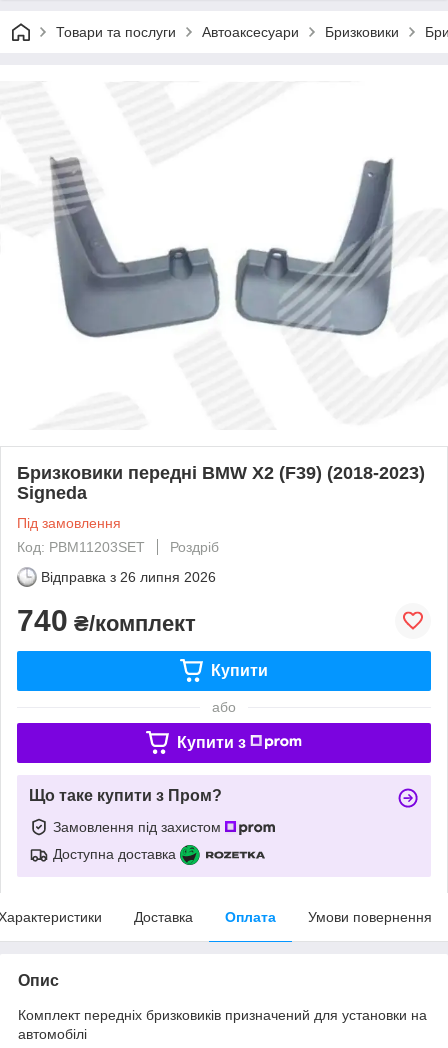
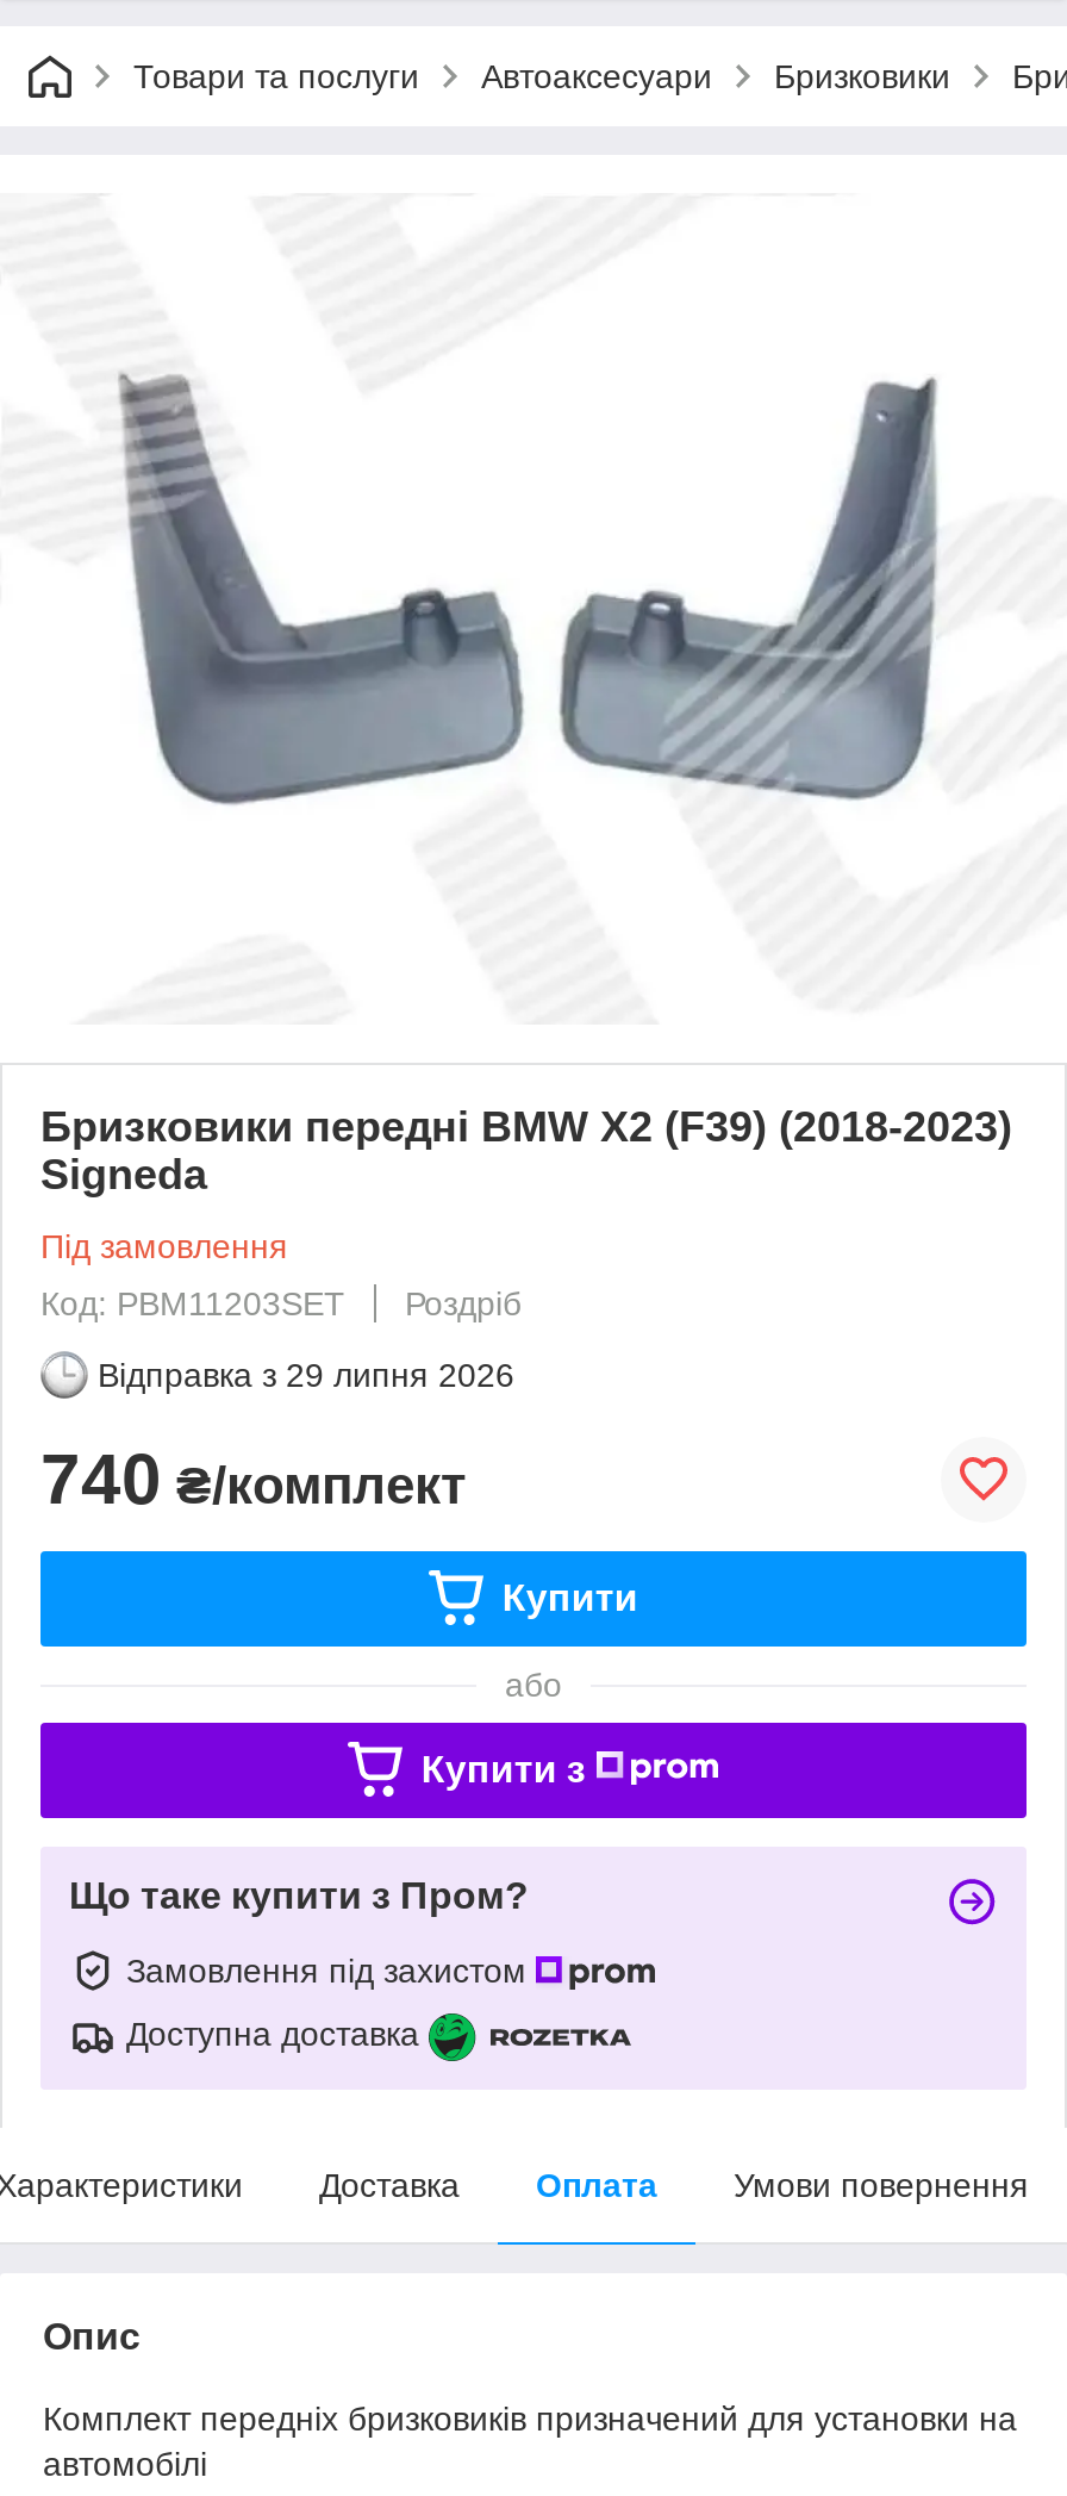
[41,569,216,585] Відправка з 26 липня 2026 -> [98,1355,514,1393] Відправка з 29 липня 2026

